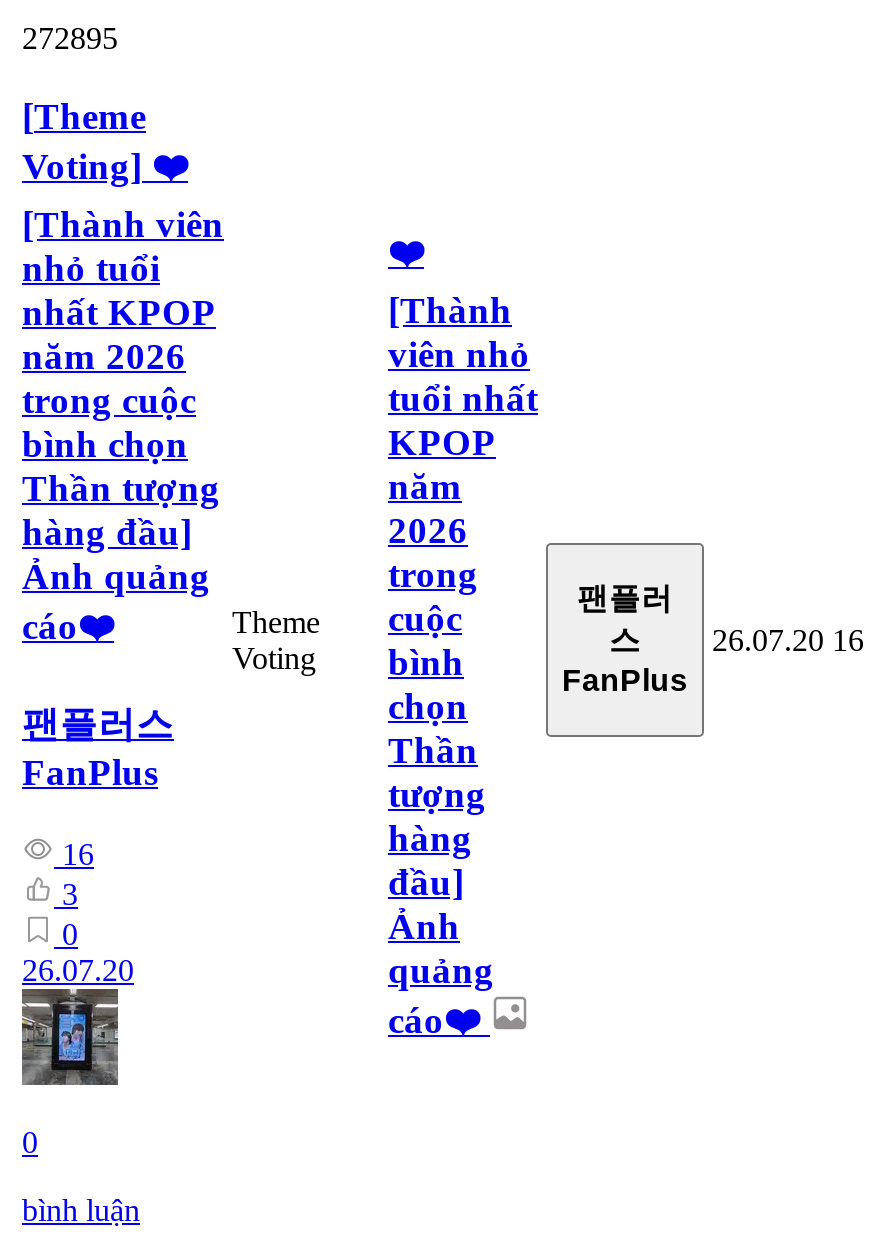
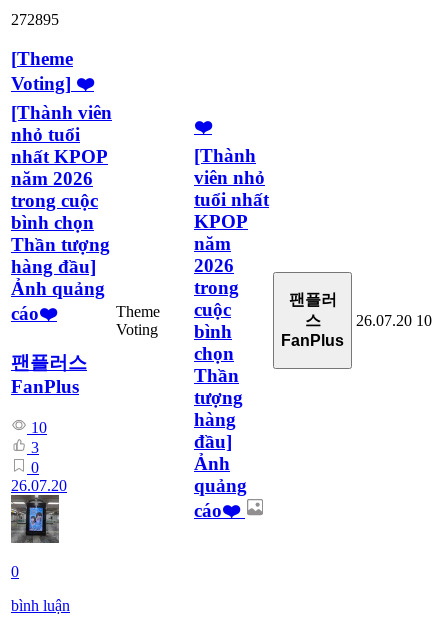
[712,623,864,657] 26.07.20 16 -> [356,312,432,329] 26.07.20 10
[62,837,94,871] 16 -> [31,419,47,436] 10

